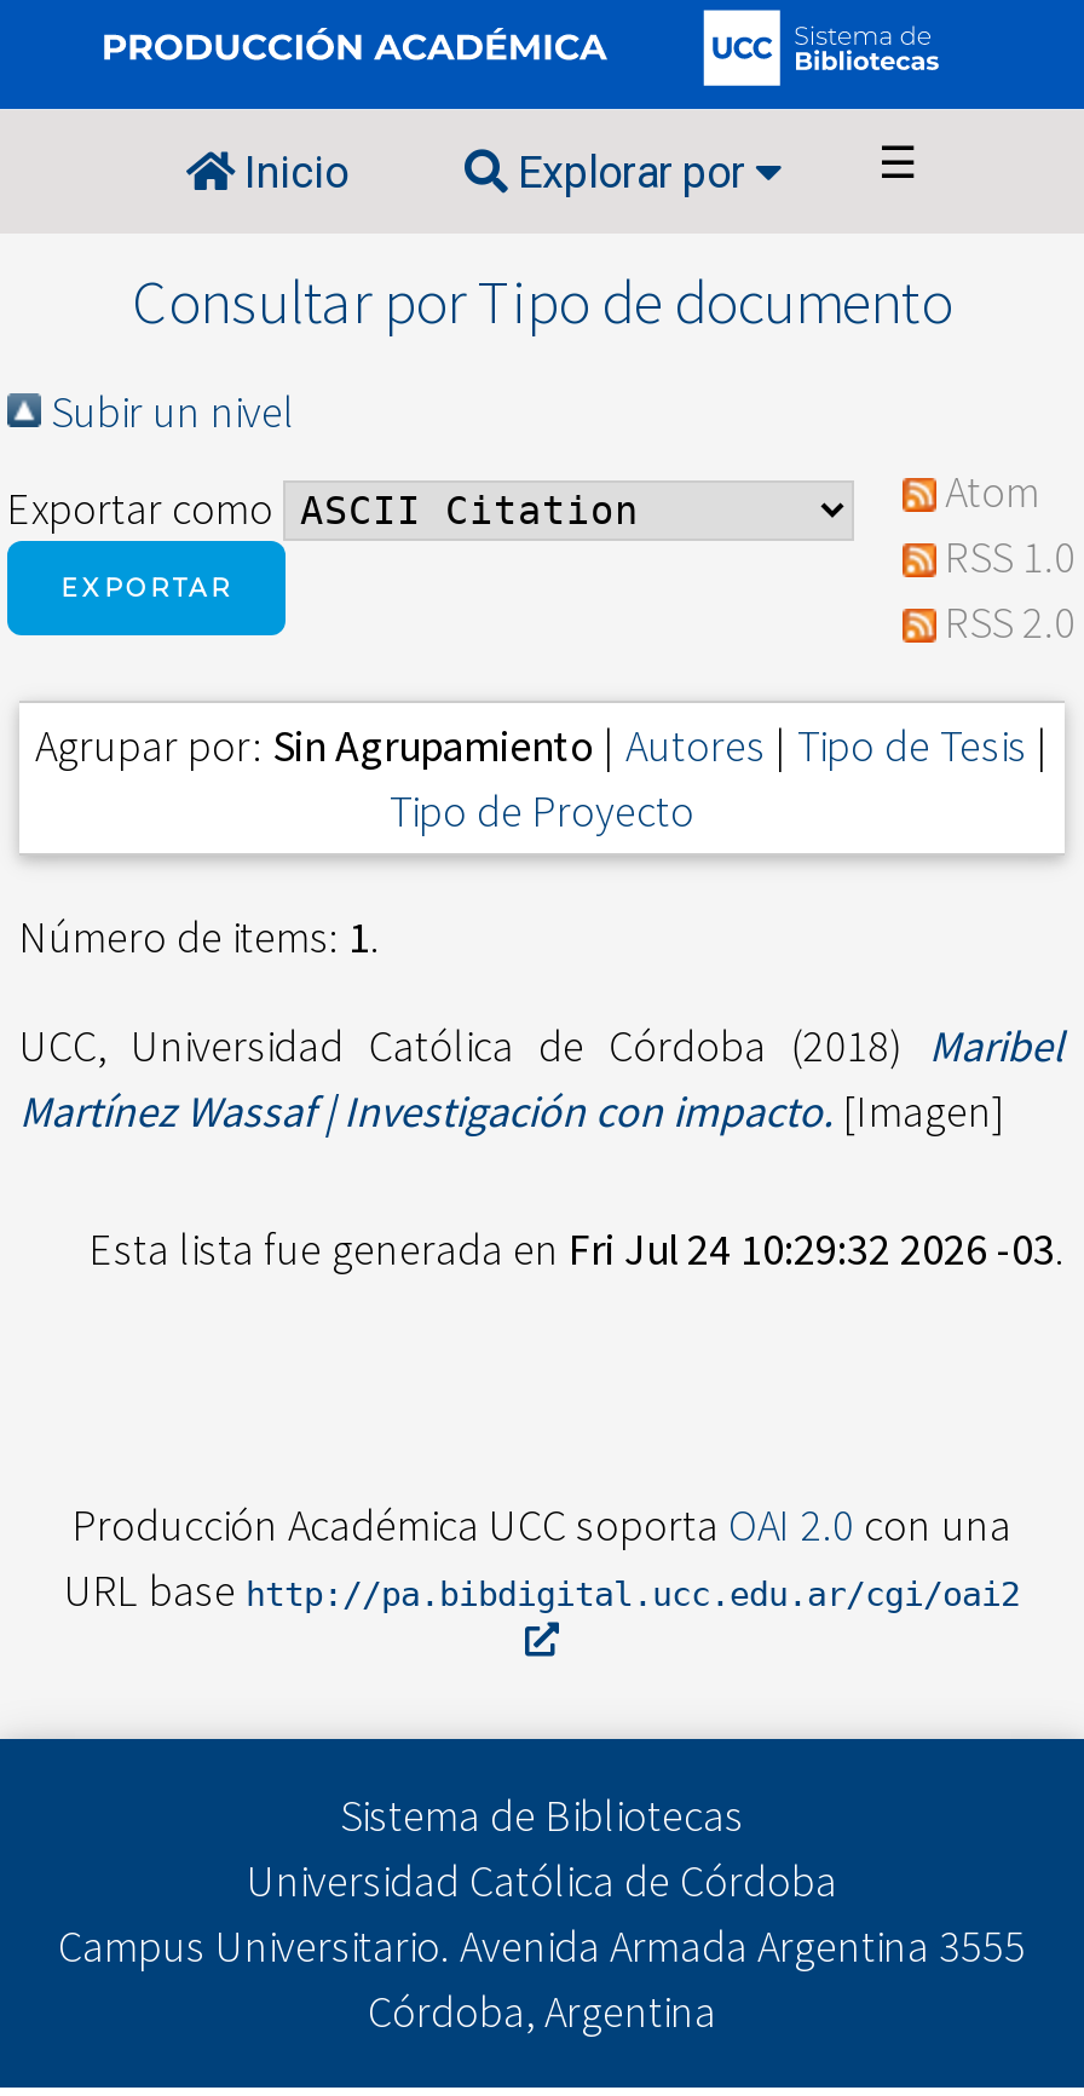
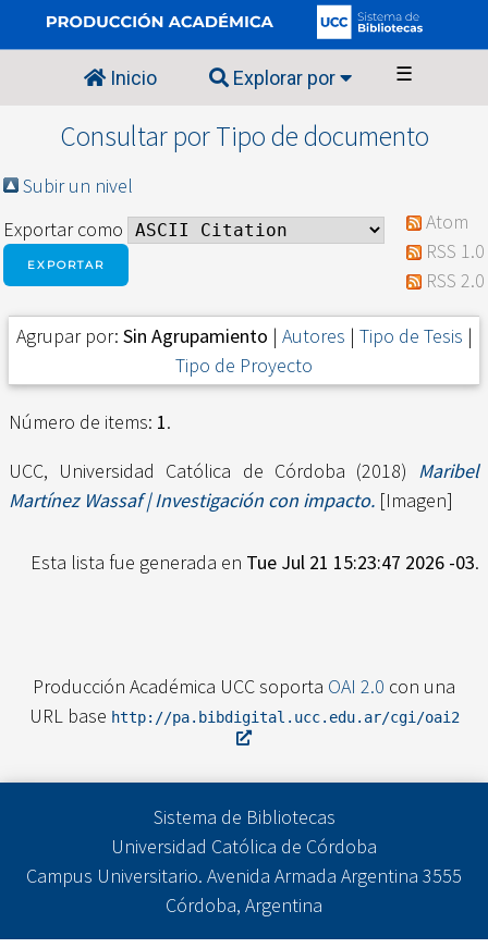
[90,1222,1065,1277] Esta lista fue generada en Fri Jul 24 10:29:32 2026 -03. -> [30,550,479,575] Esta lista fue generada en Tue Jul 21 15:23:47 2026 -03.

